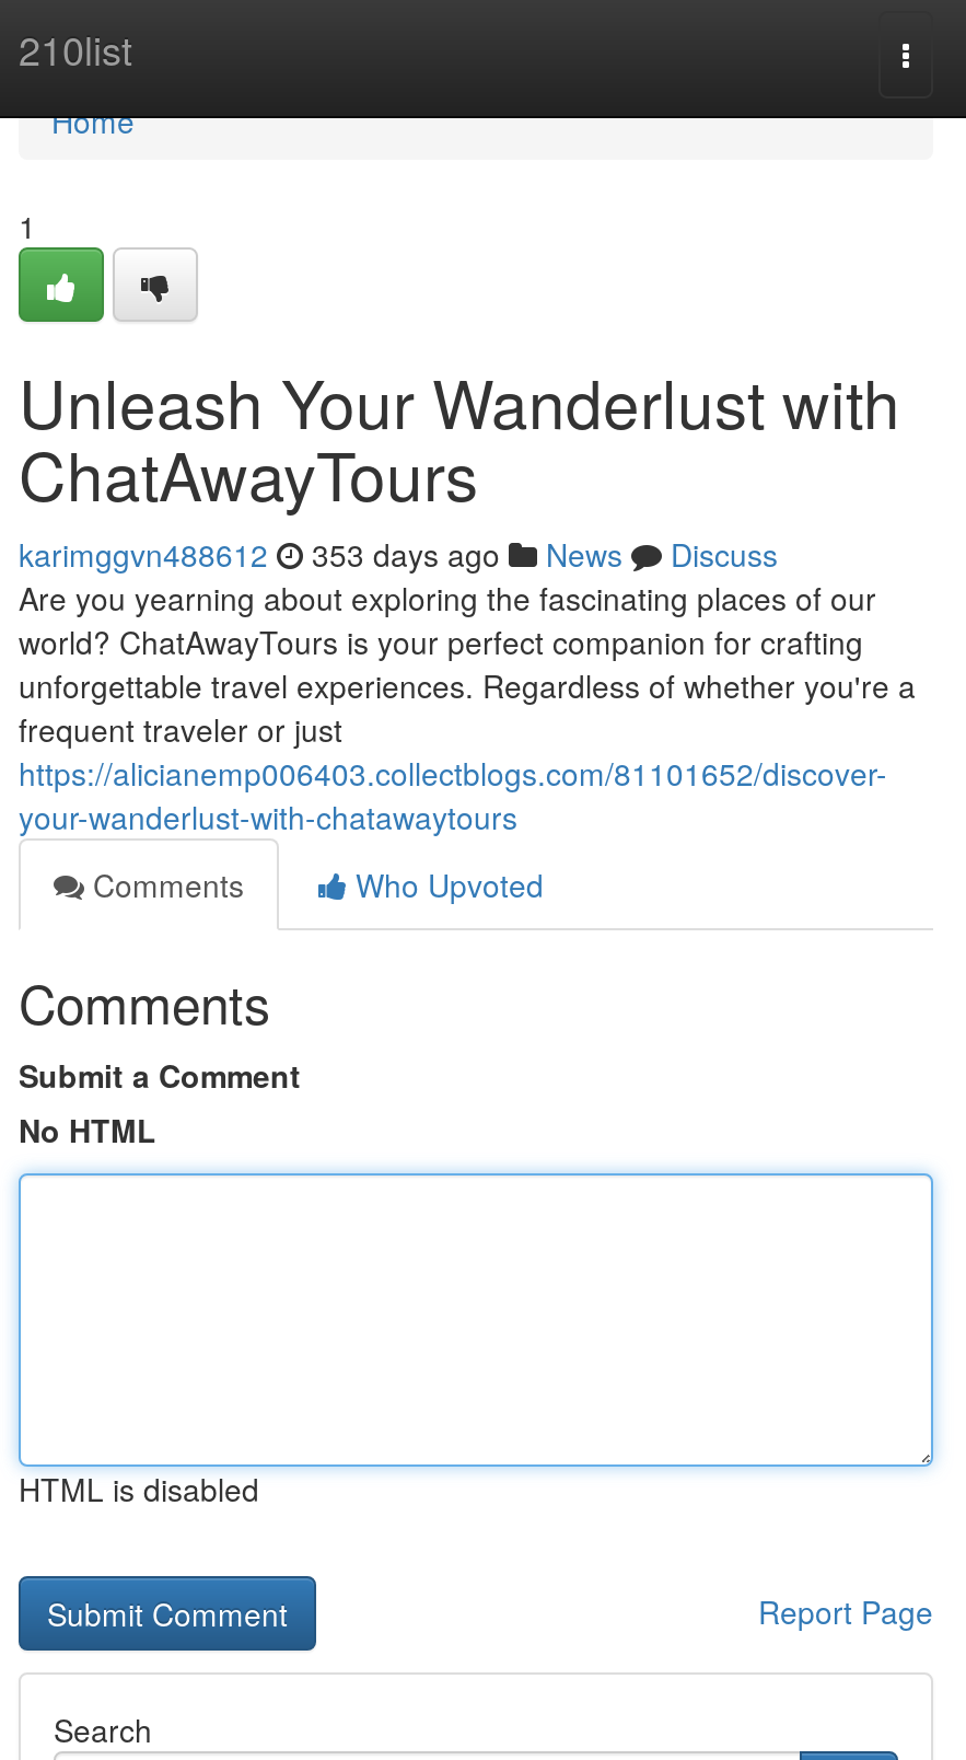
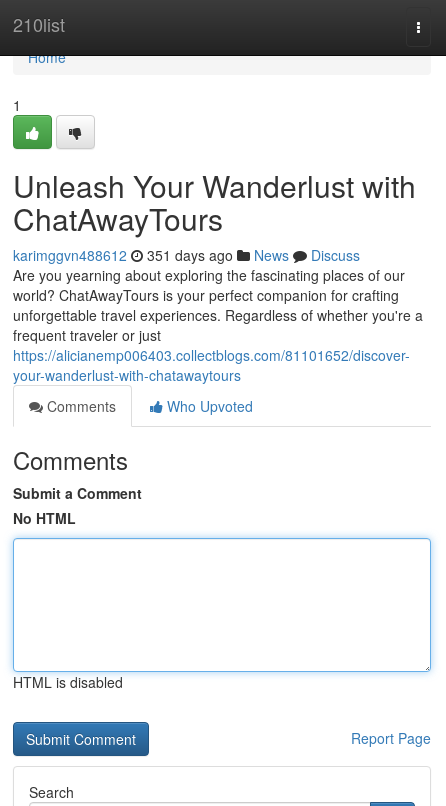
[19,532,778,576] karimggvn488612 353 days ago News Discuss -> [13,245,360,265] karimggvn488612 351 days ago News Discuss

